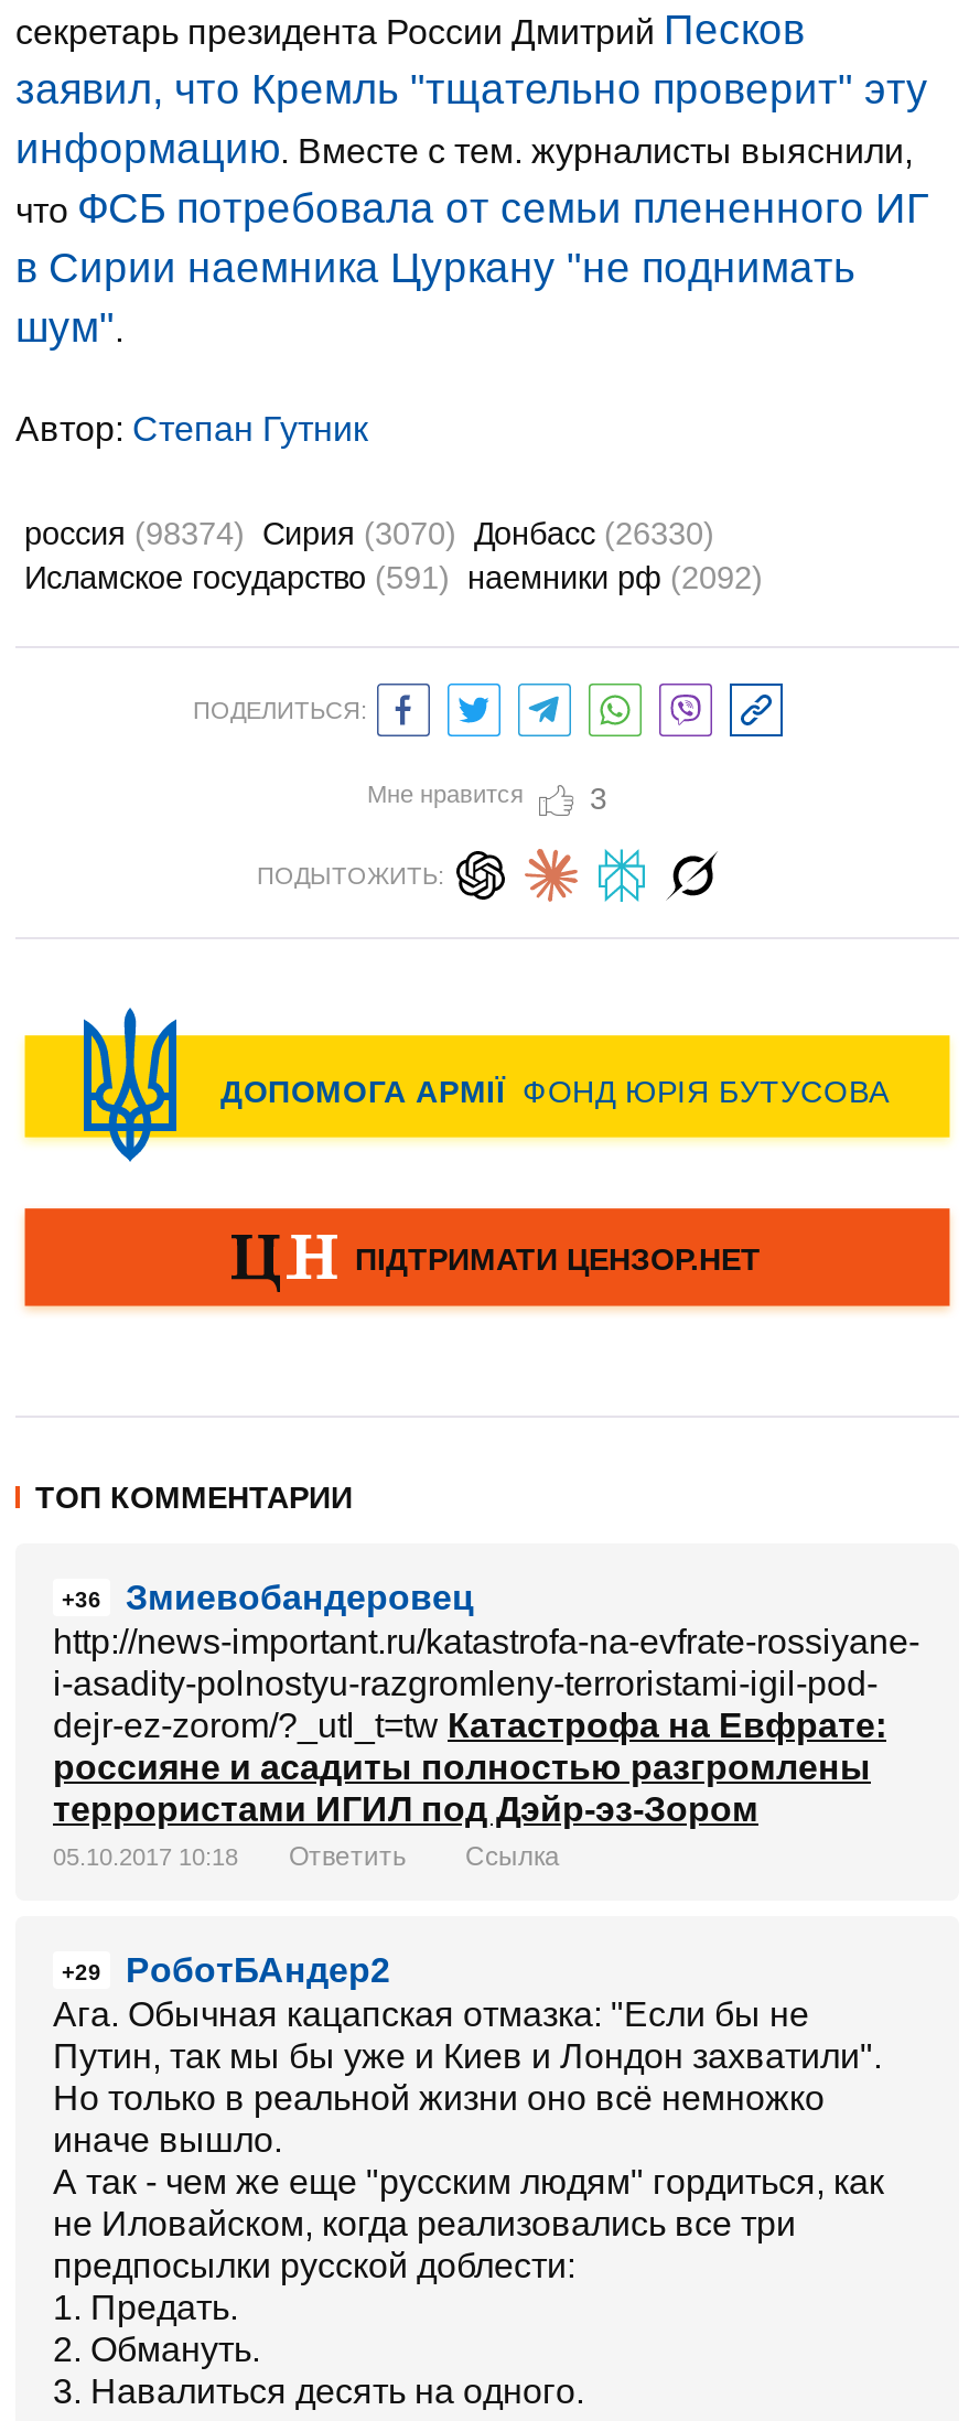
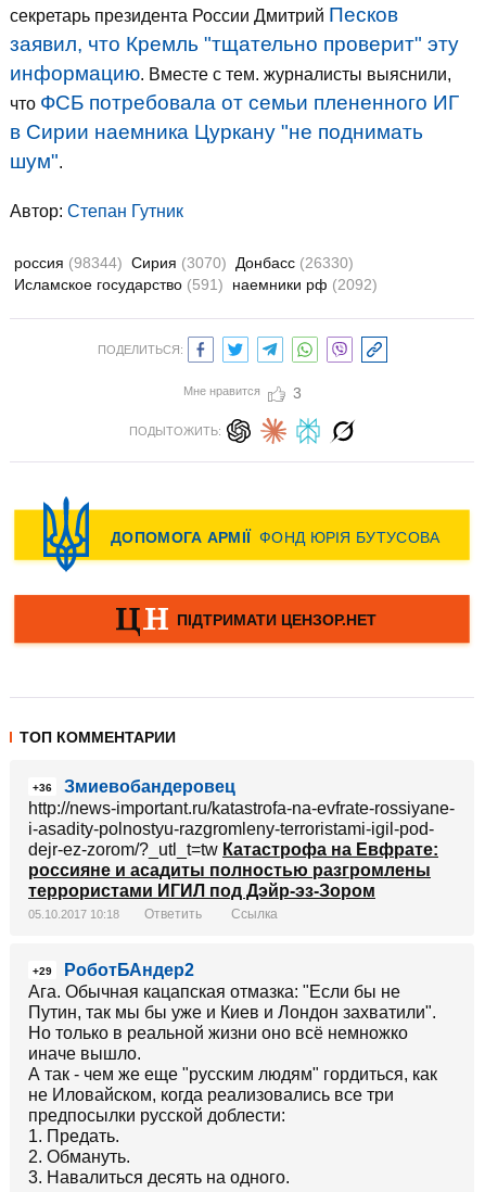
[24,516,714,552] россия (98374) Сирия (3070) Донбасс (26330) -> [14,254,354,272] россия (98344) Сирия (3070) Донбасс (26330)

